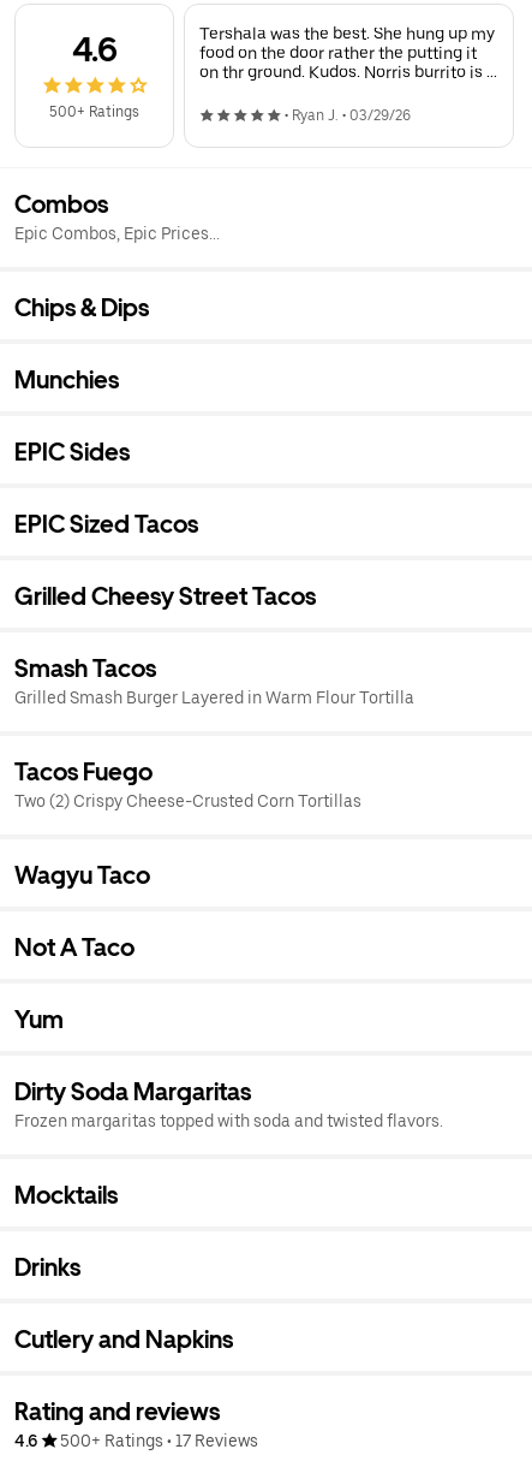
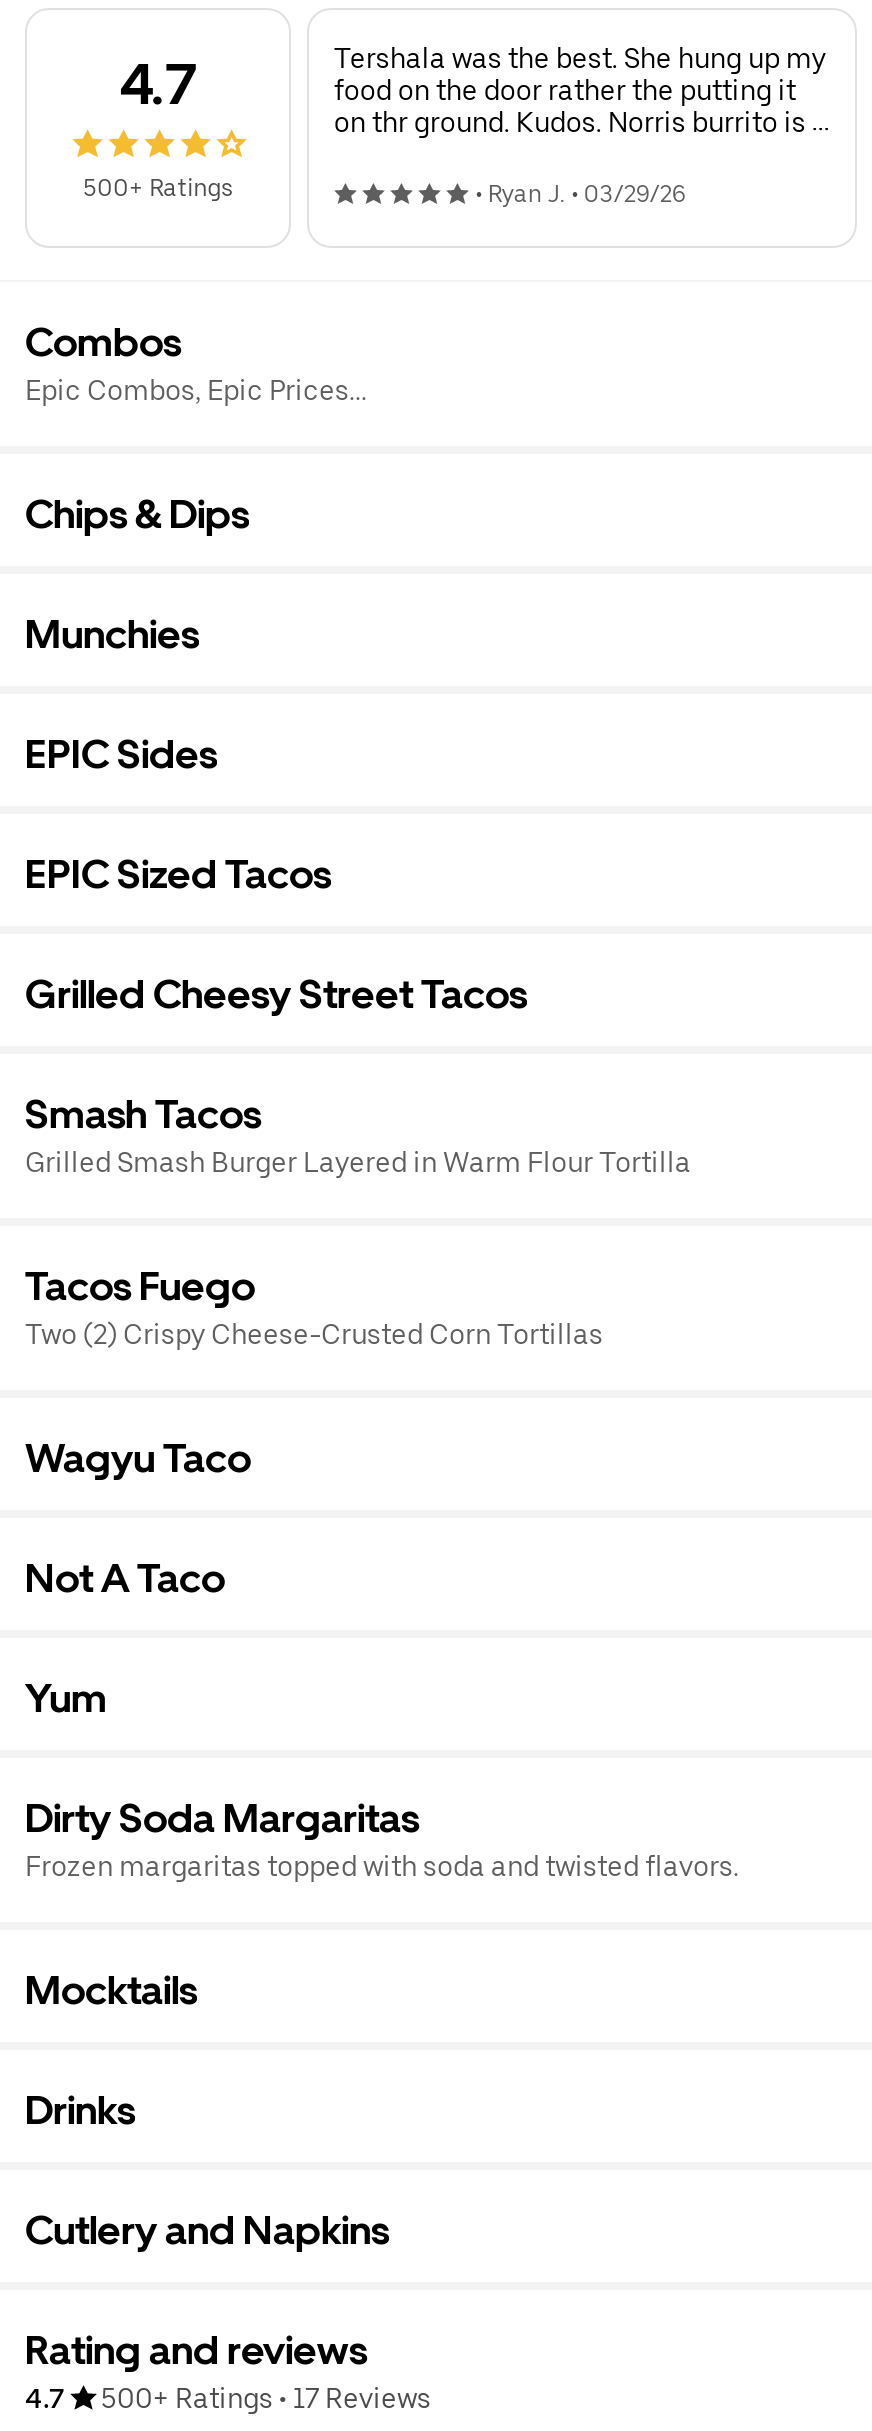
[72,28,117,69] 4.6 -> [119,49,197,117] 4.7
[14,1430,258,1450] 4.6 500+ Ratings • 17 Reviews -> [25,2381,431,2413] 4.7 500+ Ratings • 17 Reviews

